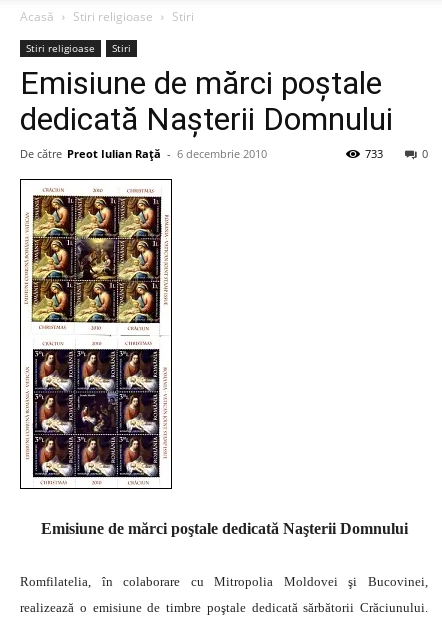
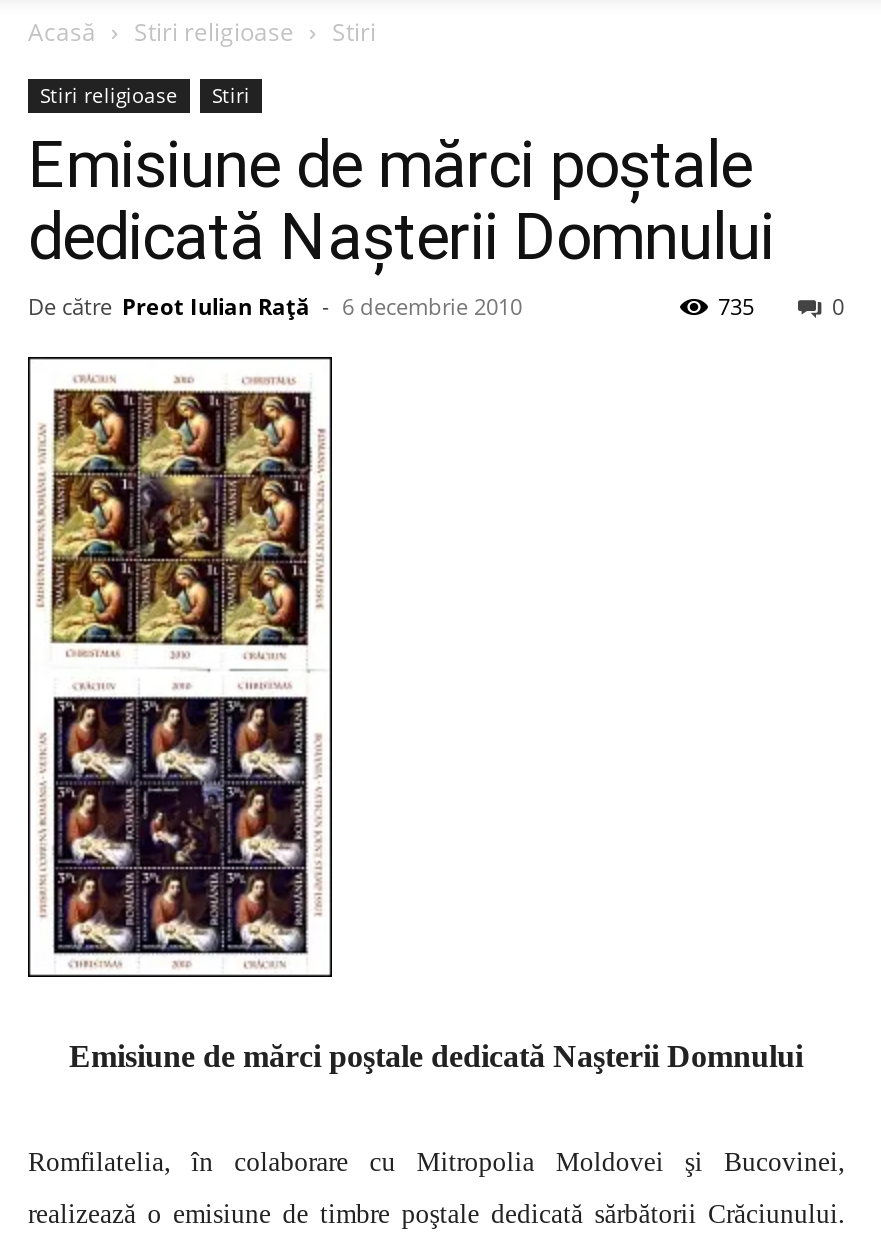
[365,146,383,161] 733 -> [718,291,754,321] 735

